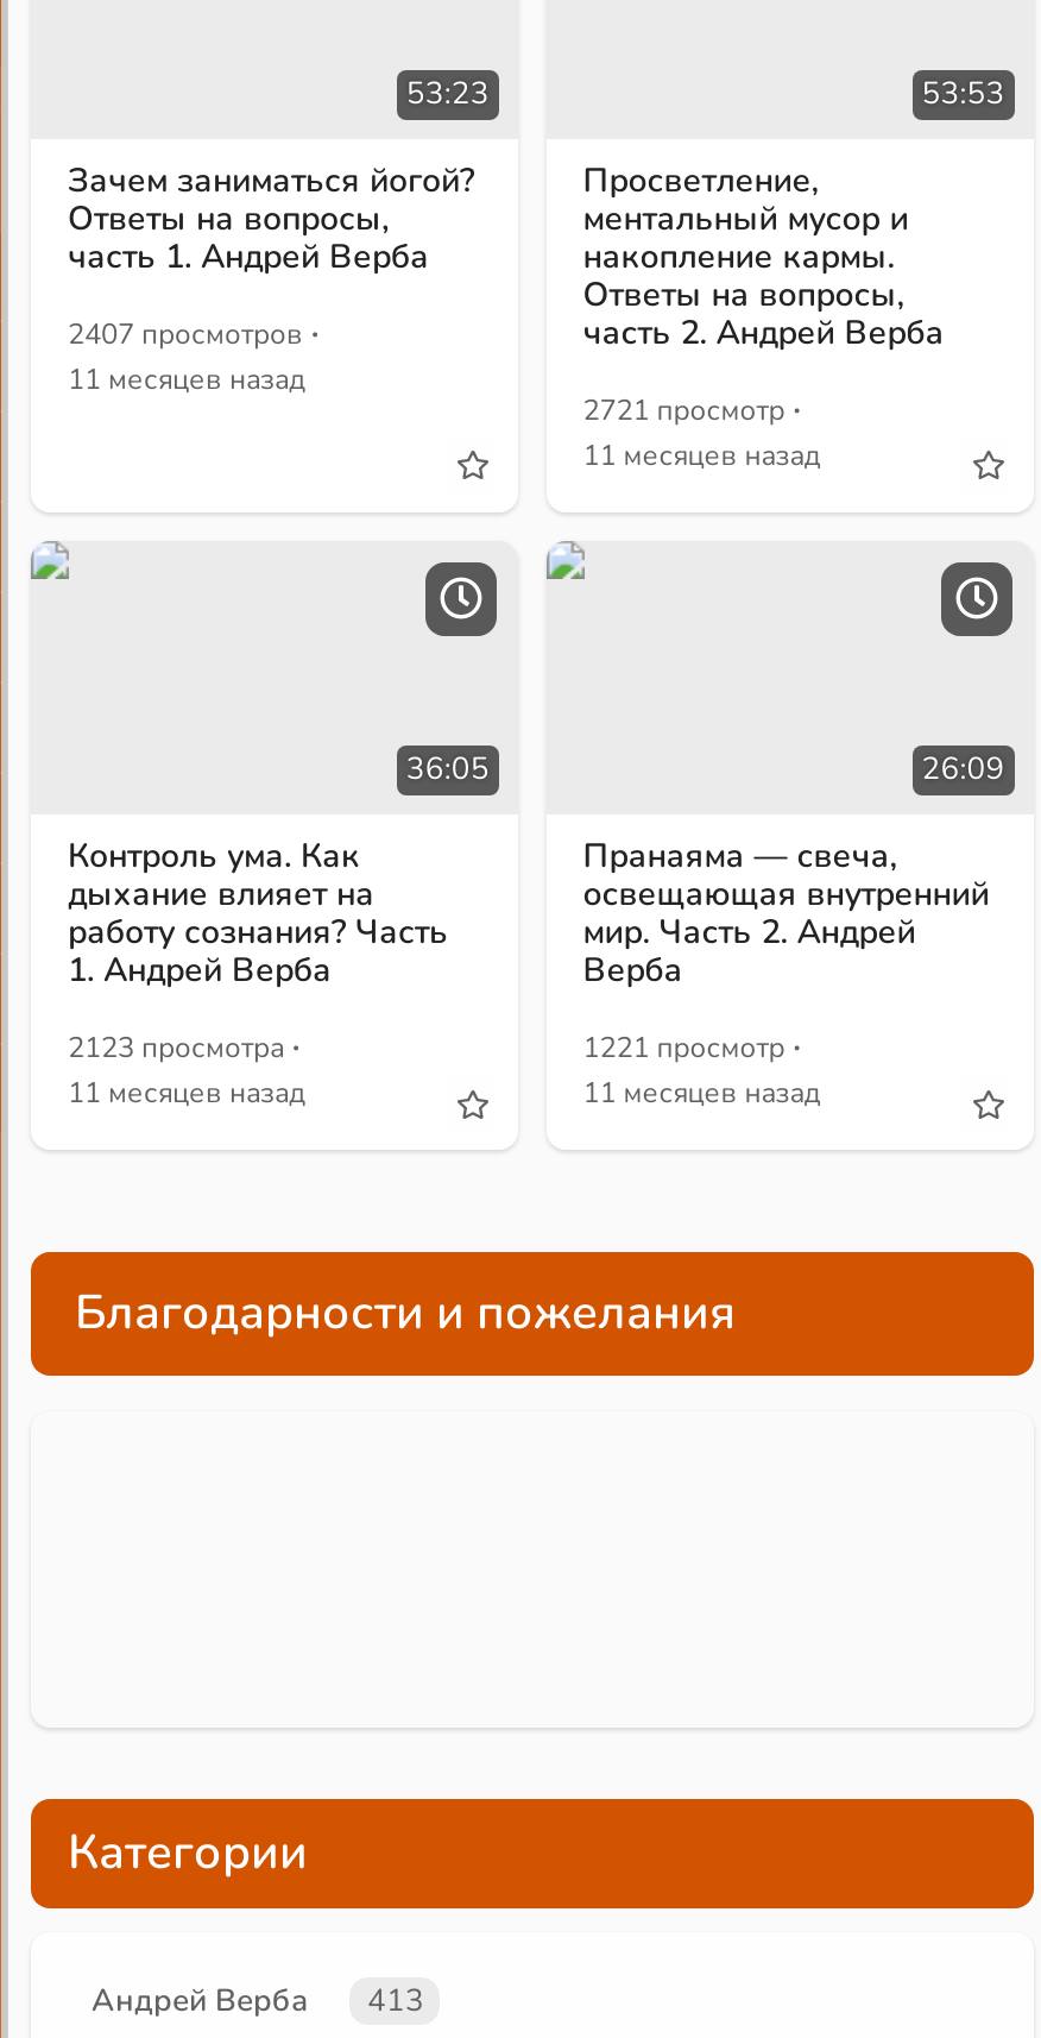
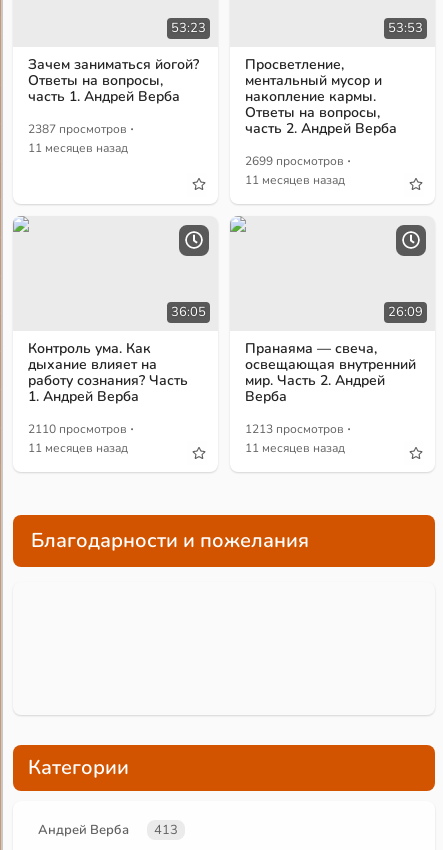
[67,302,319,359] 2407 просмотров · -> [28,116,134,140] 2387 просмотров ·
[583,378,802,435] 2721 просмотр · -> [245,148,351,172] 2699 просмотров ·
[67,1017,300,1074] 2123 просмотра · -> [28,416,134,440] 2110 просмотров ·
[583,1017,802,1074] 1221 просмотр · -> [245,416,351,440] 1213 просмотров ·

